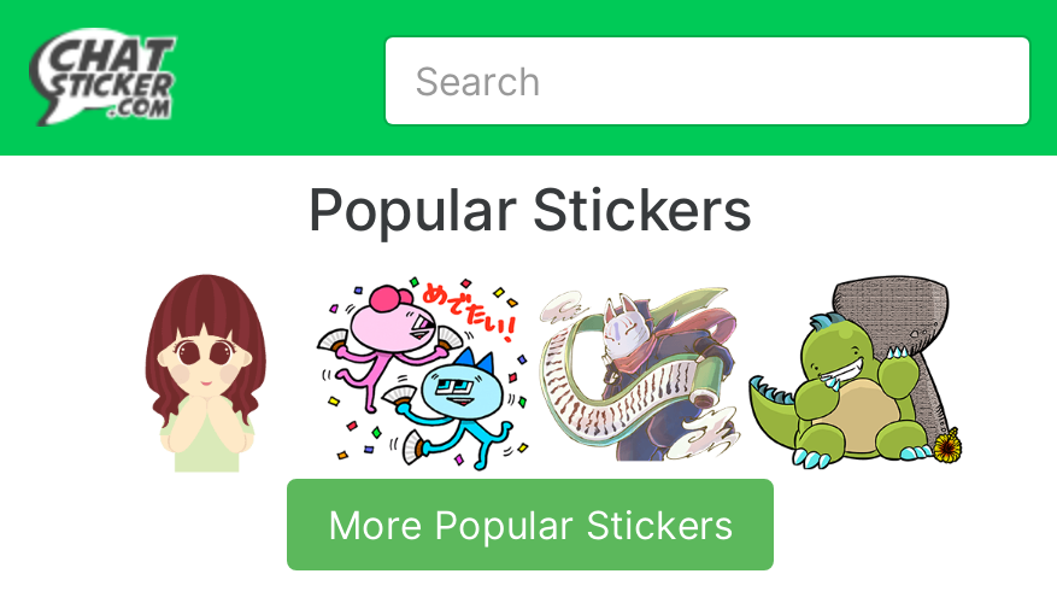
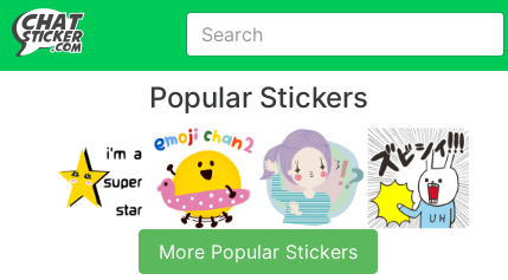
[125,271,294,472] [image] -> [58,129,143,224] [image]
[316,274,964,479] [image] -> [153,128,470,229] [image]

